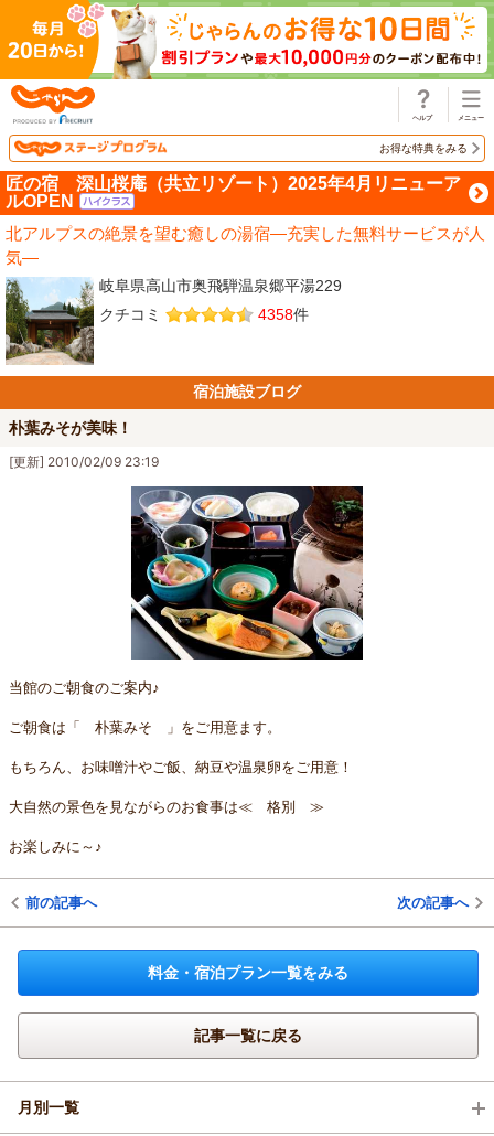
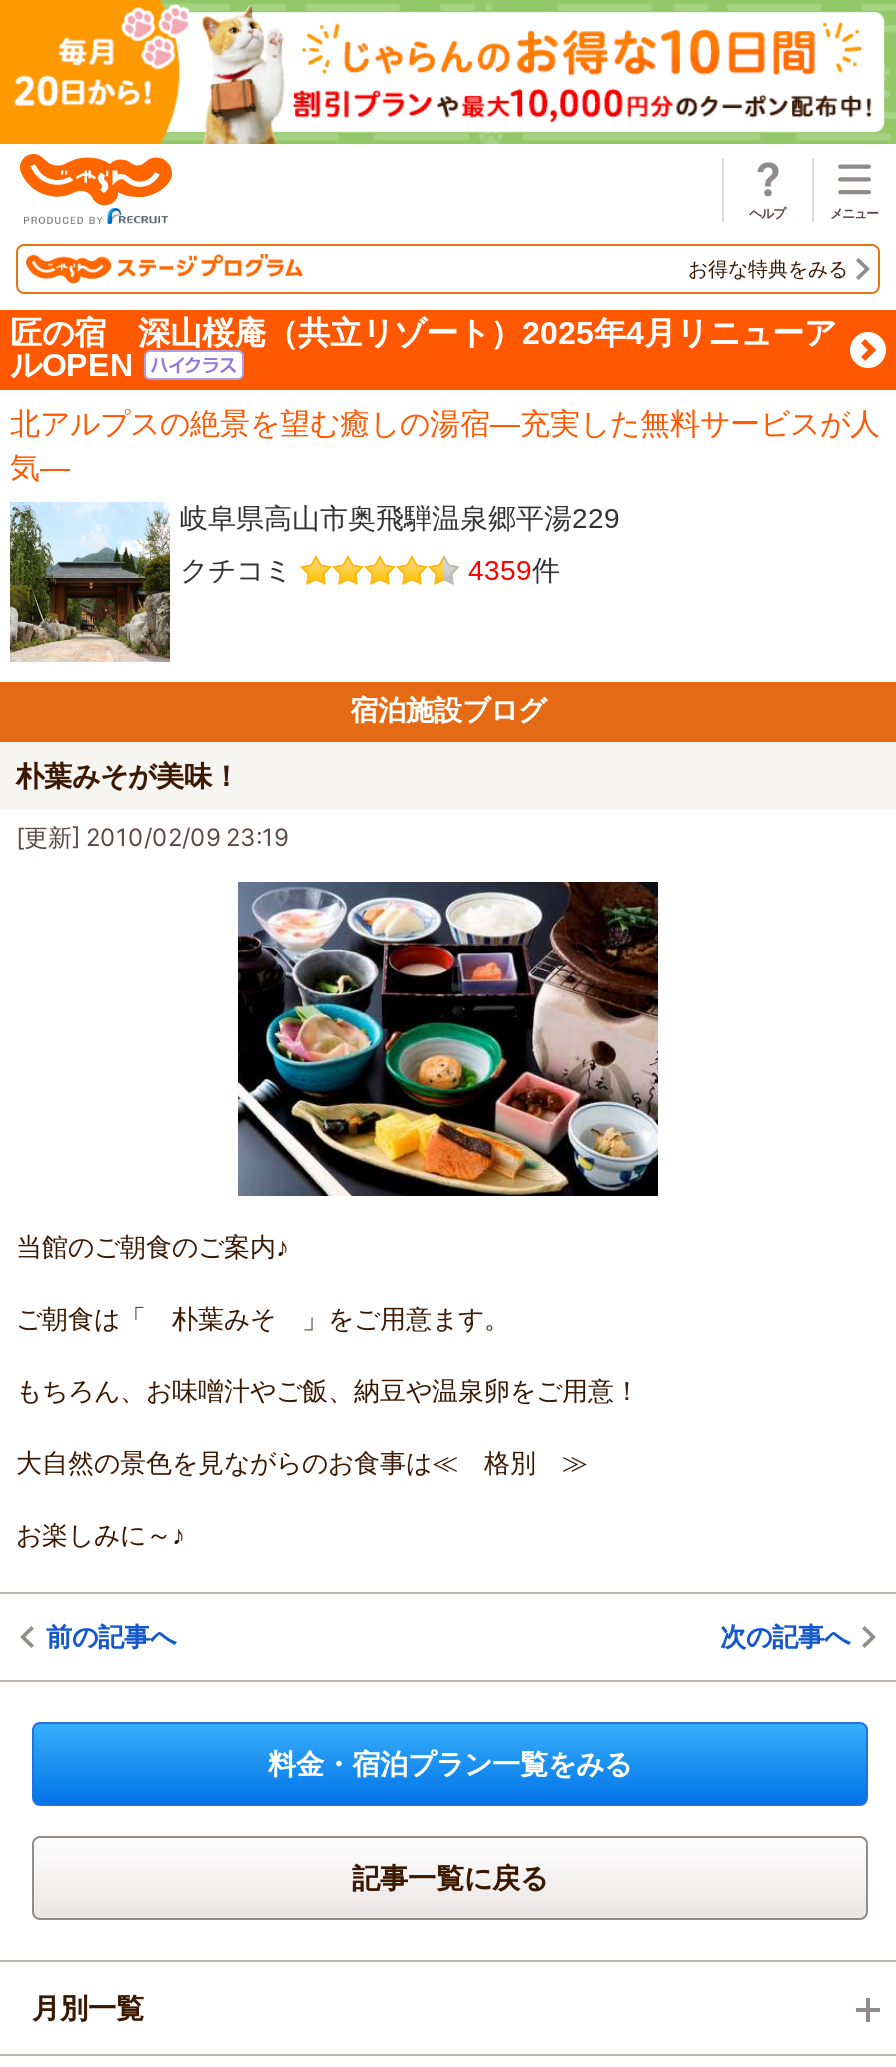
[258,305,309,323] 4358件 -> [468,553,560,585] 4359件

